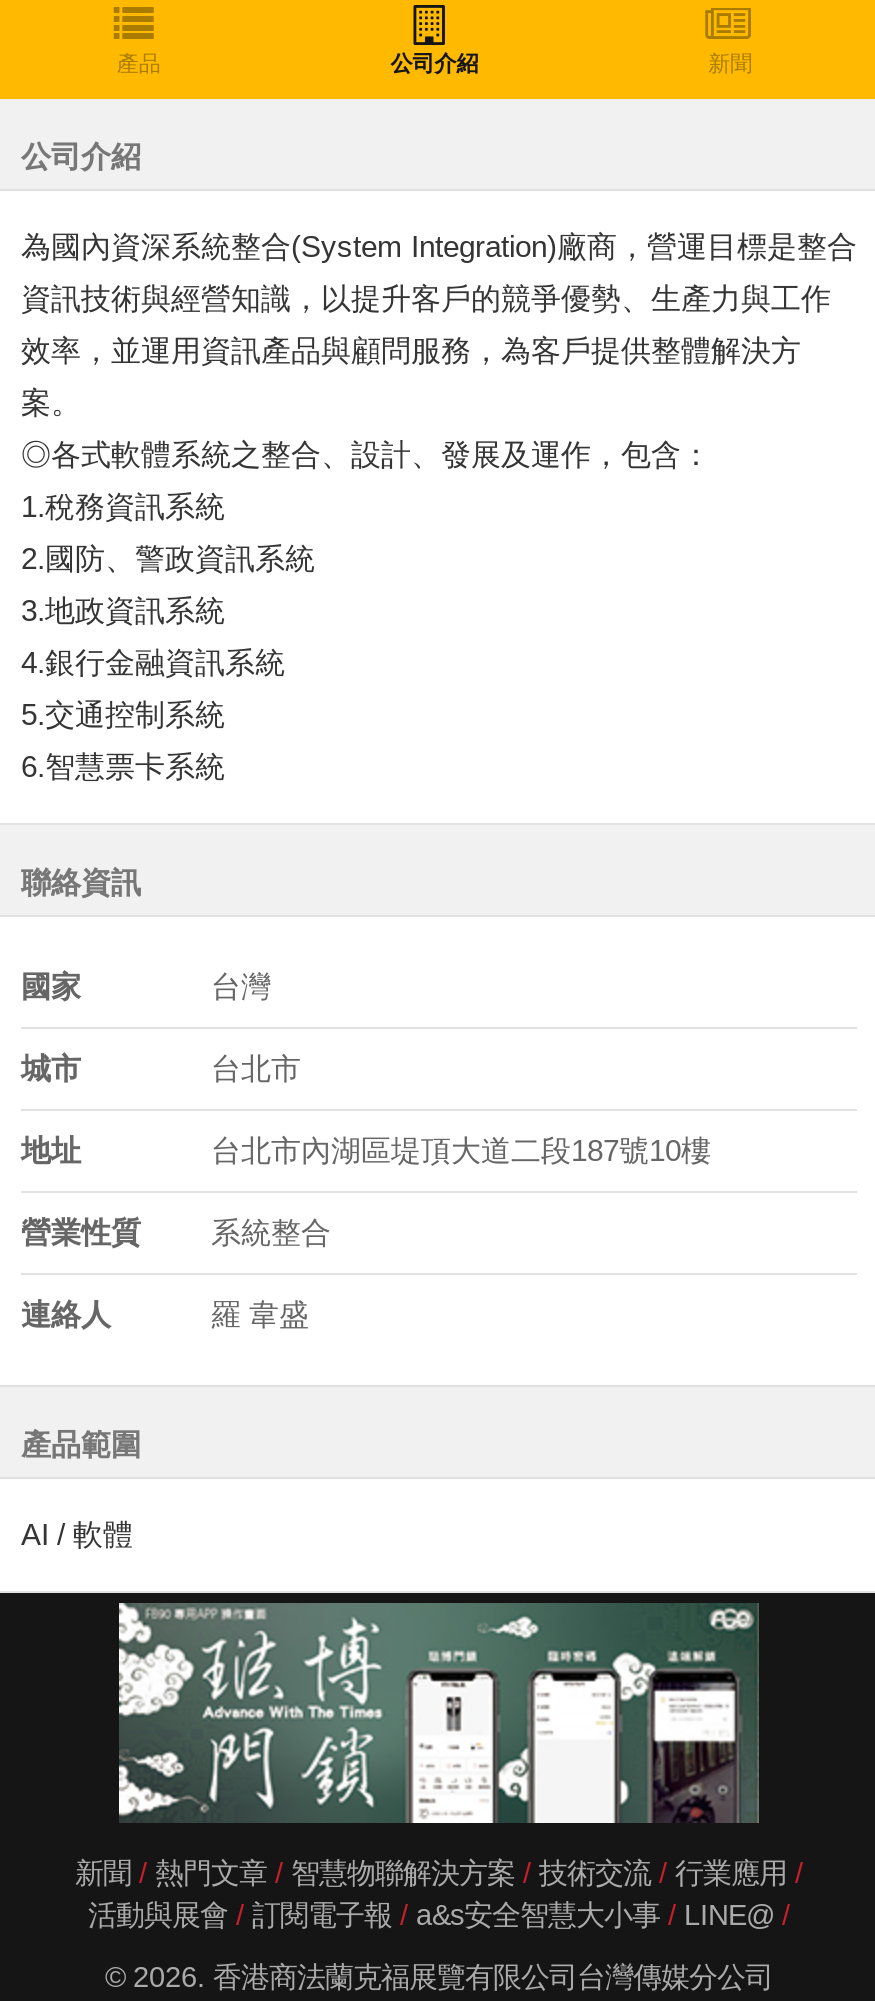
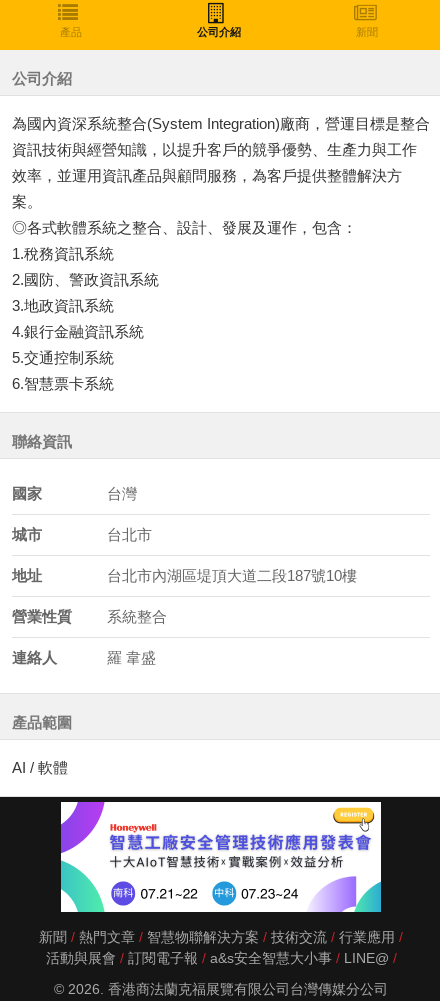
[117,1603,759,1823] [image] -> [60,801,382,913] [image]

